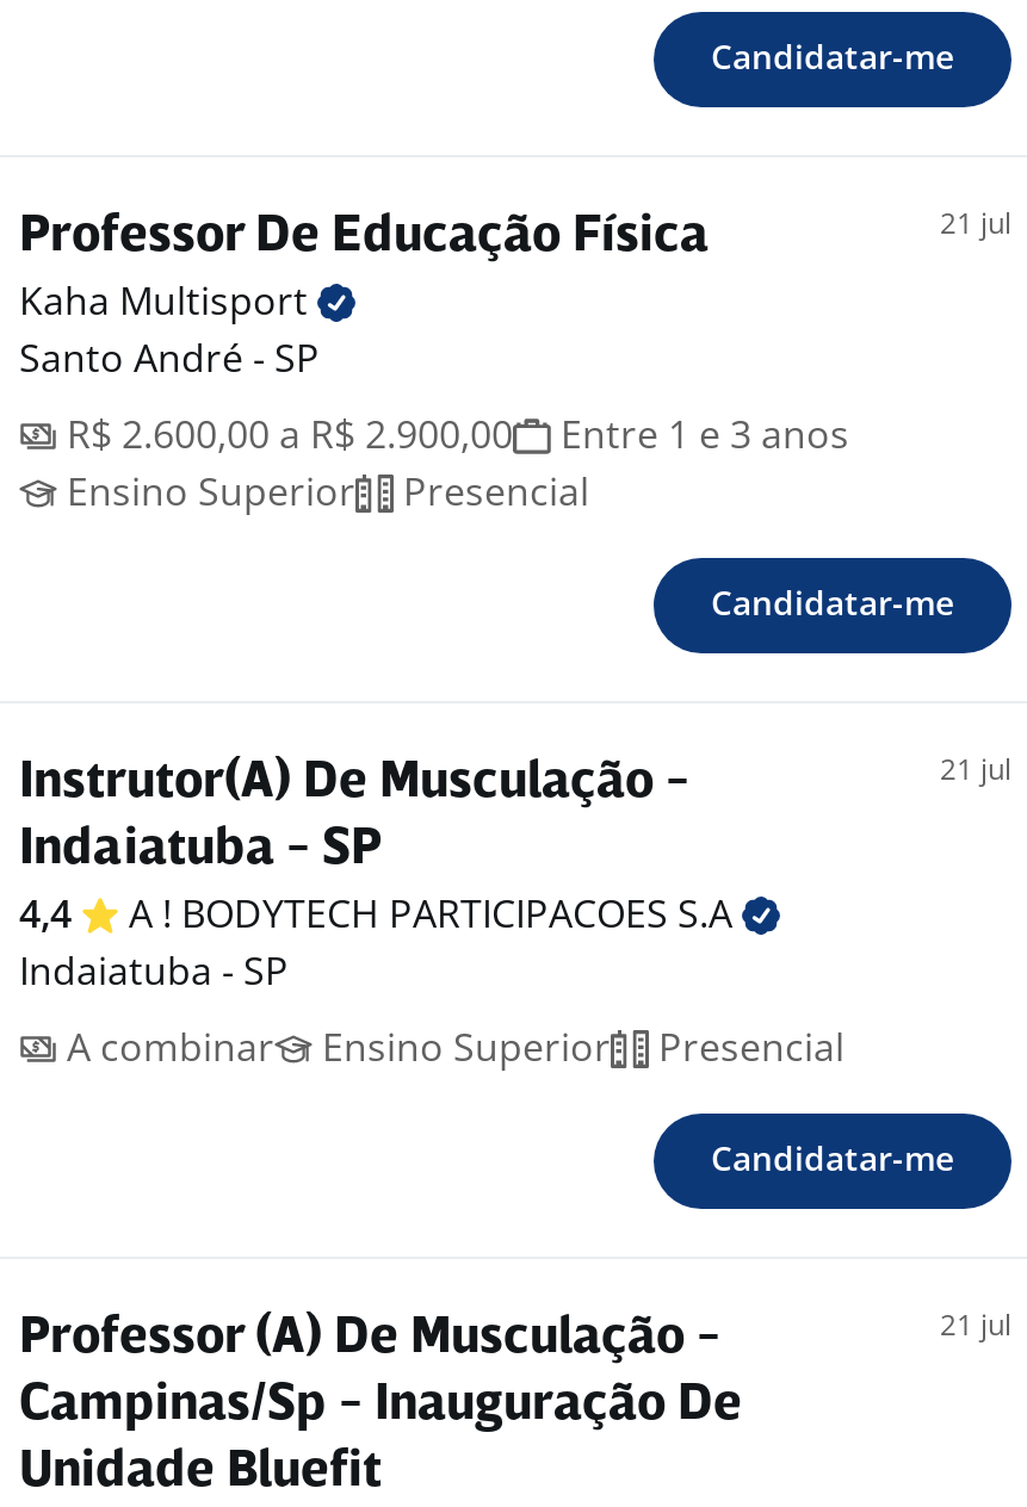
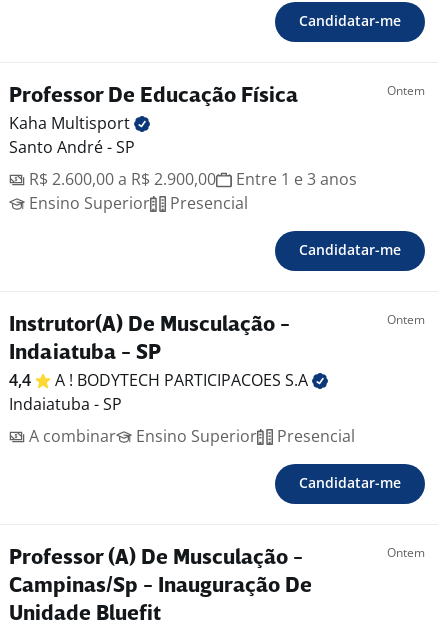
[940,203,1011,243] 21 jul -> [387,82,425,99] Ontem
[940,749,1011,790] 21 jul -> [387,311,425,328] Ontem
[940,1305,1011,1345] 21 jul -> [387,544,425,561] Ontem

